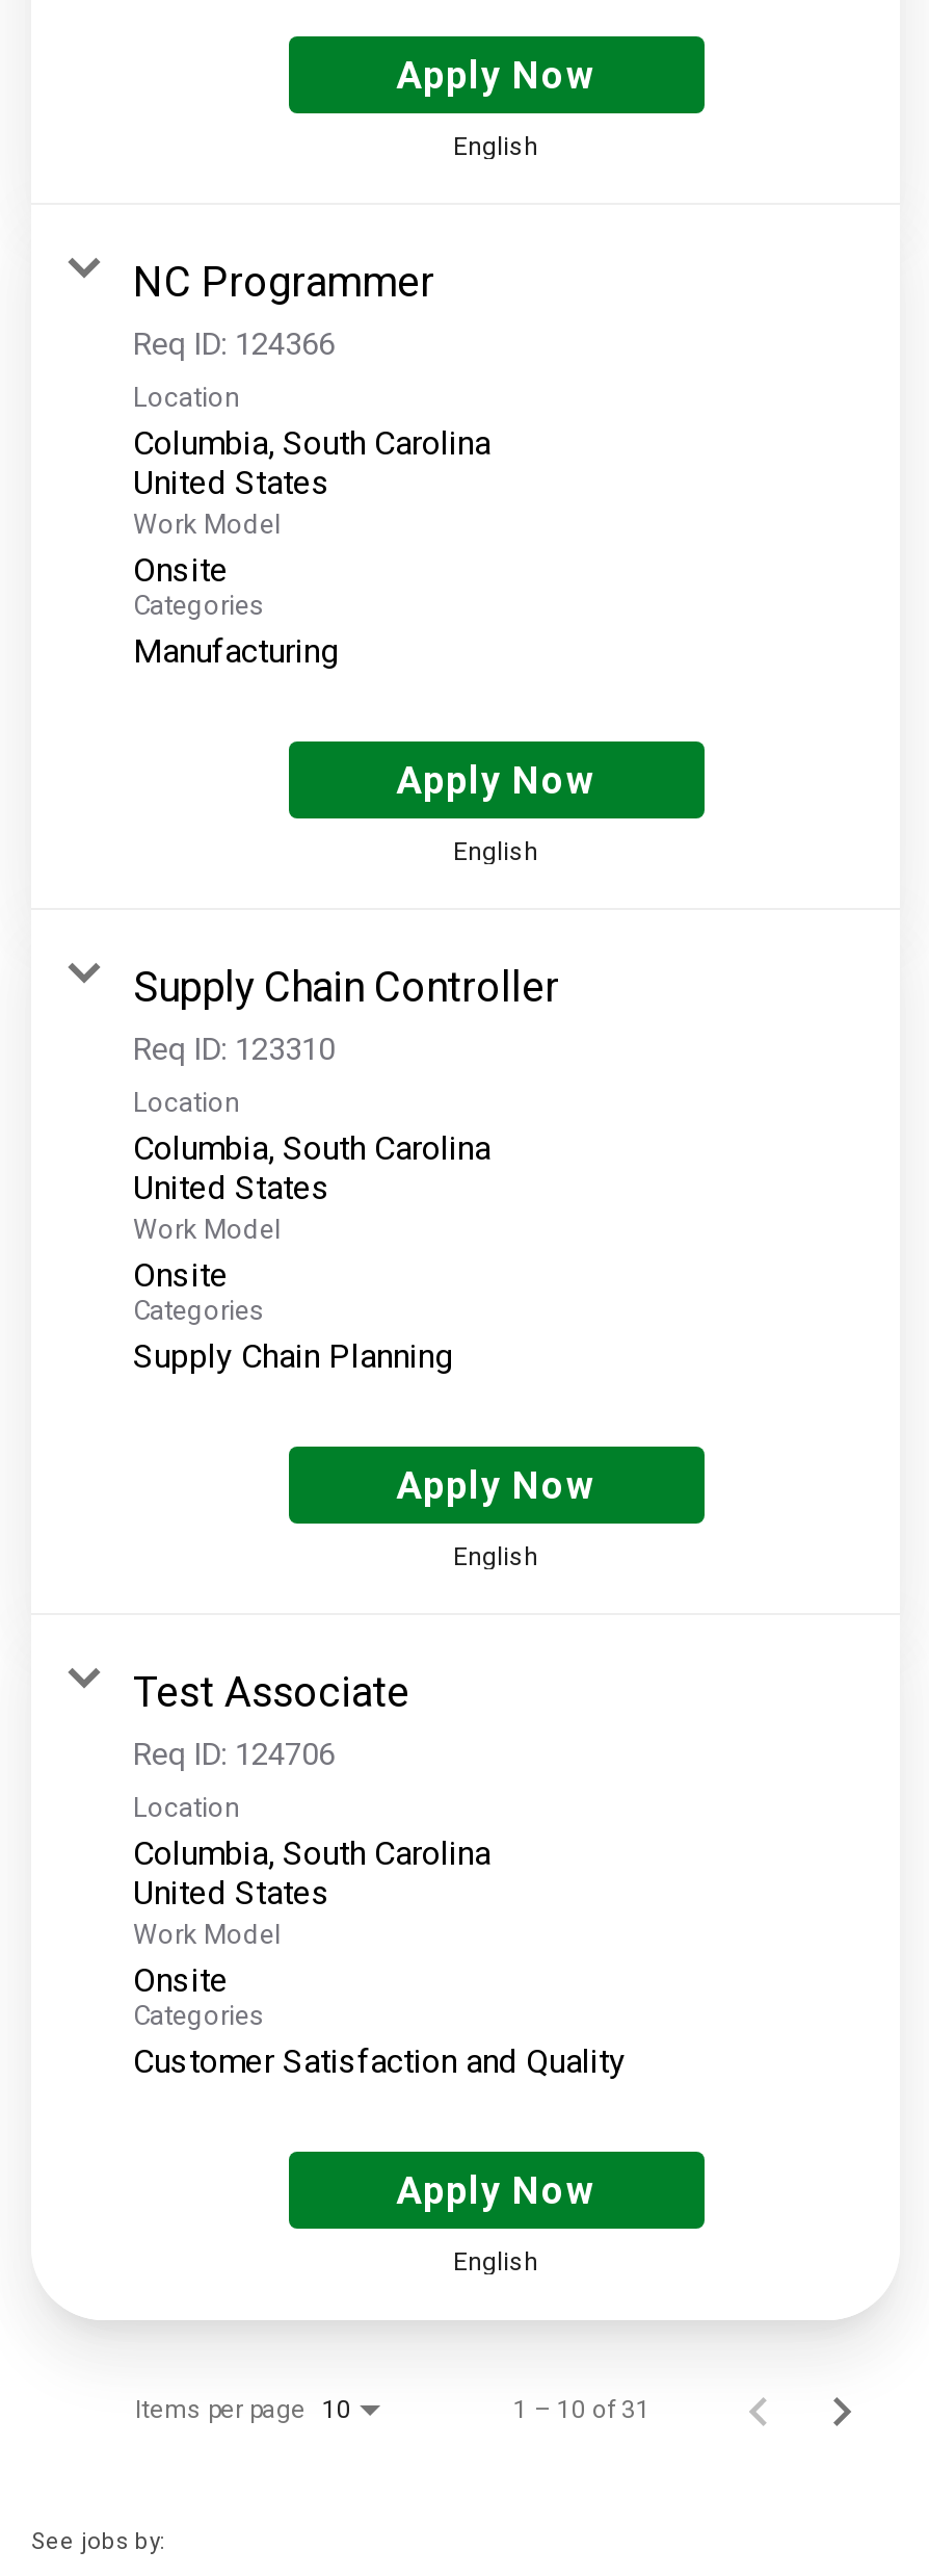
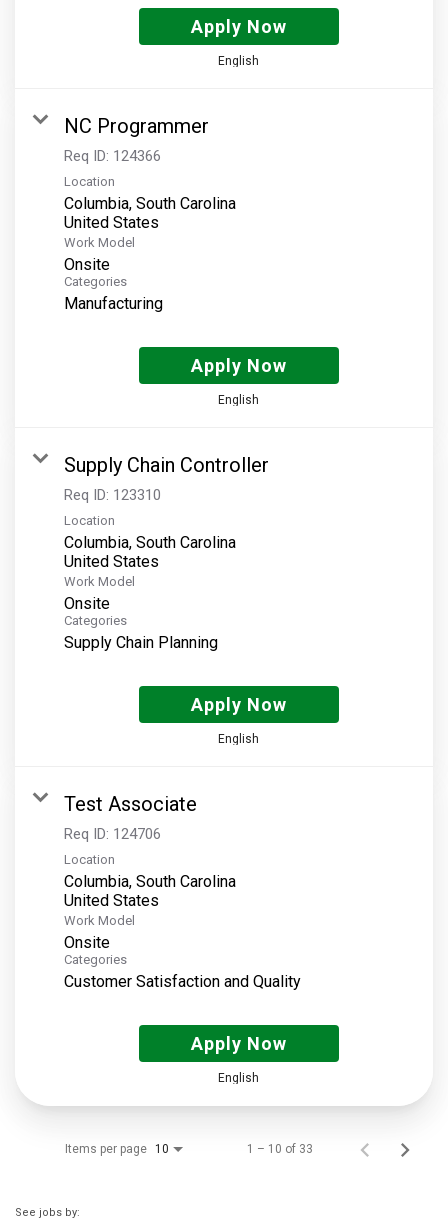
[513,2395,651,2424] 1 – 10 of 31 -> [247,1142,313,1156] 1 – 10 of 33

